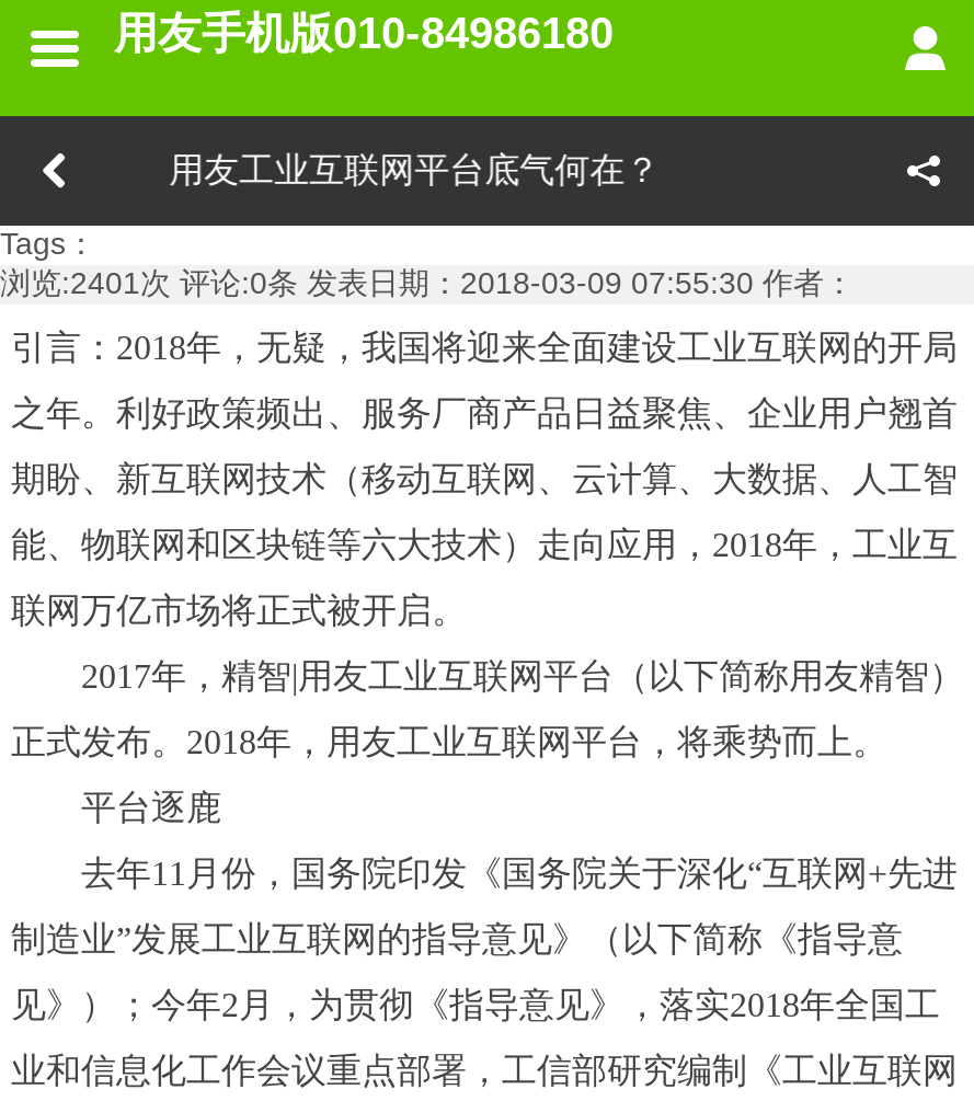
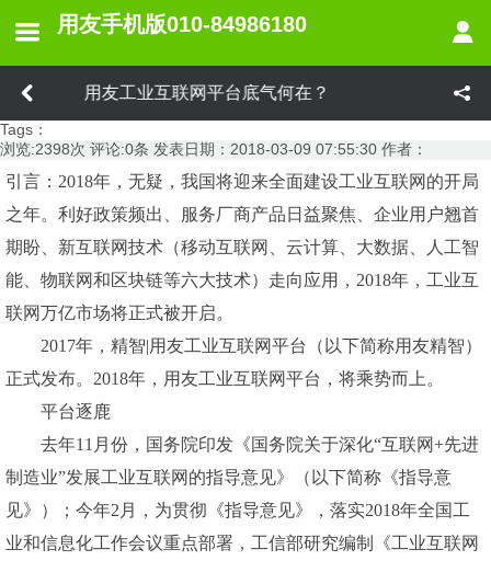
[0,265,855,300] 浏览:2401次 评论:0条 发表日期：2018-03-09 07:55:30作者： -> [0,140,427,158] 浏览:2398次 评论:0条 发表日期：2018-03-09 07:55:30作者：

